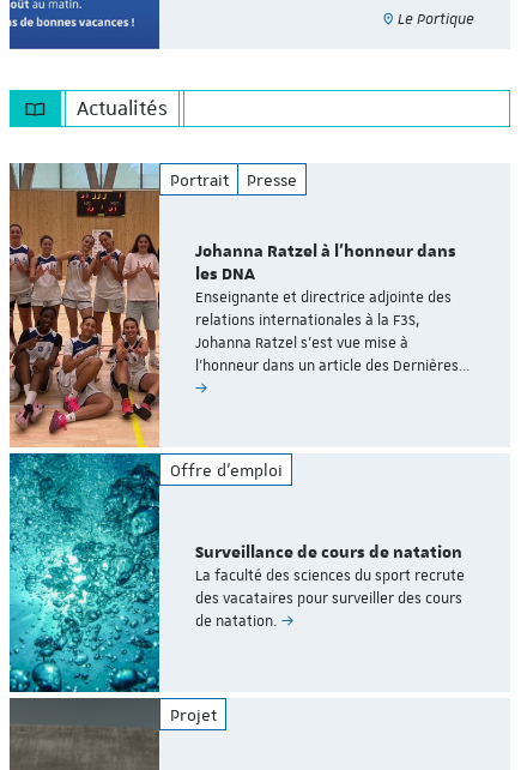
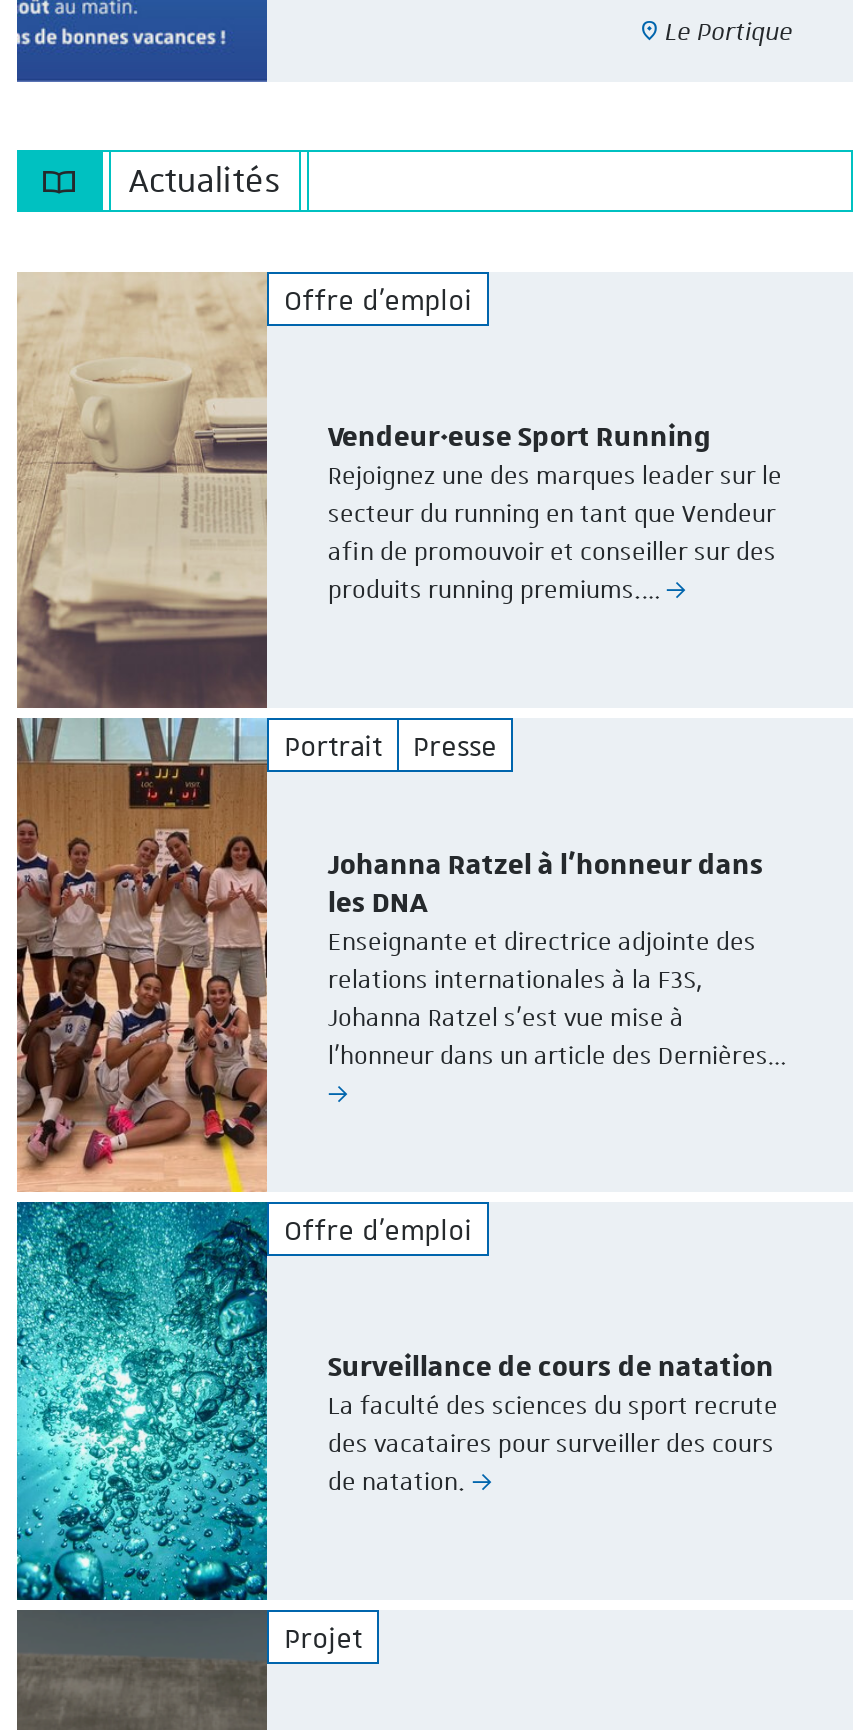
none -> [17,272,472,710] [image] | Offre d'emploi
none -> [328,420,782,606] Vendeur·euse Sport Running | Rejoignez une des marques leader sur le | secteur du running en tant que Vendeur | afin de promouvoir et conseiller sur des | produits running premiums.…

